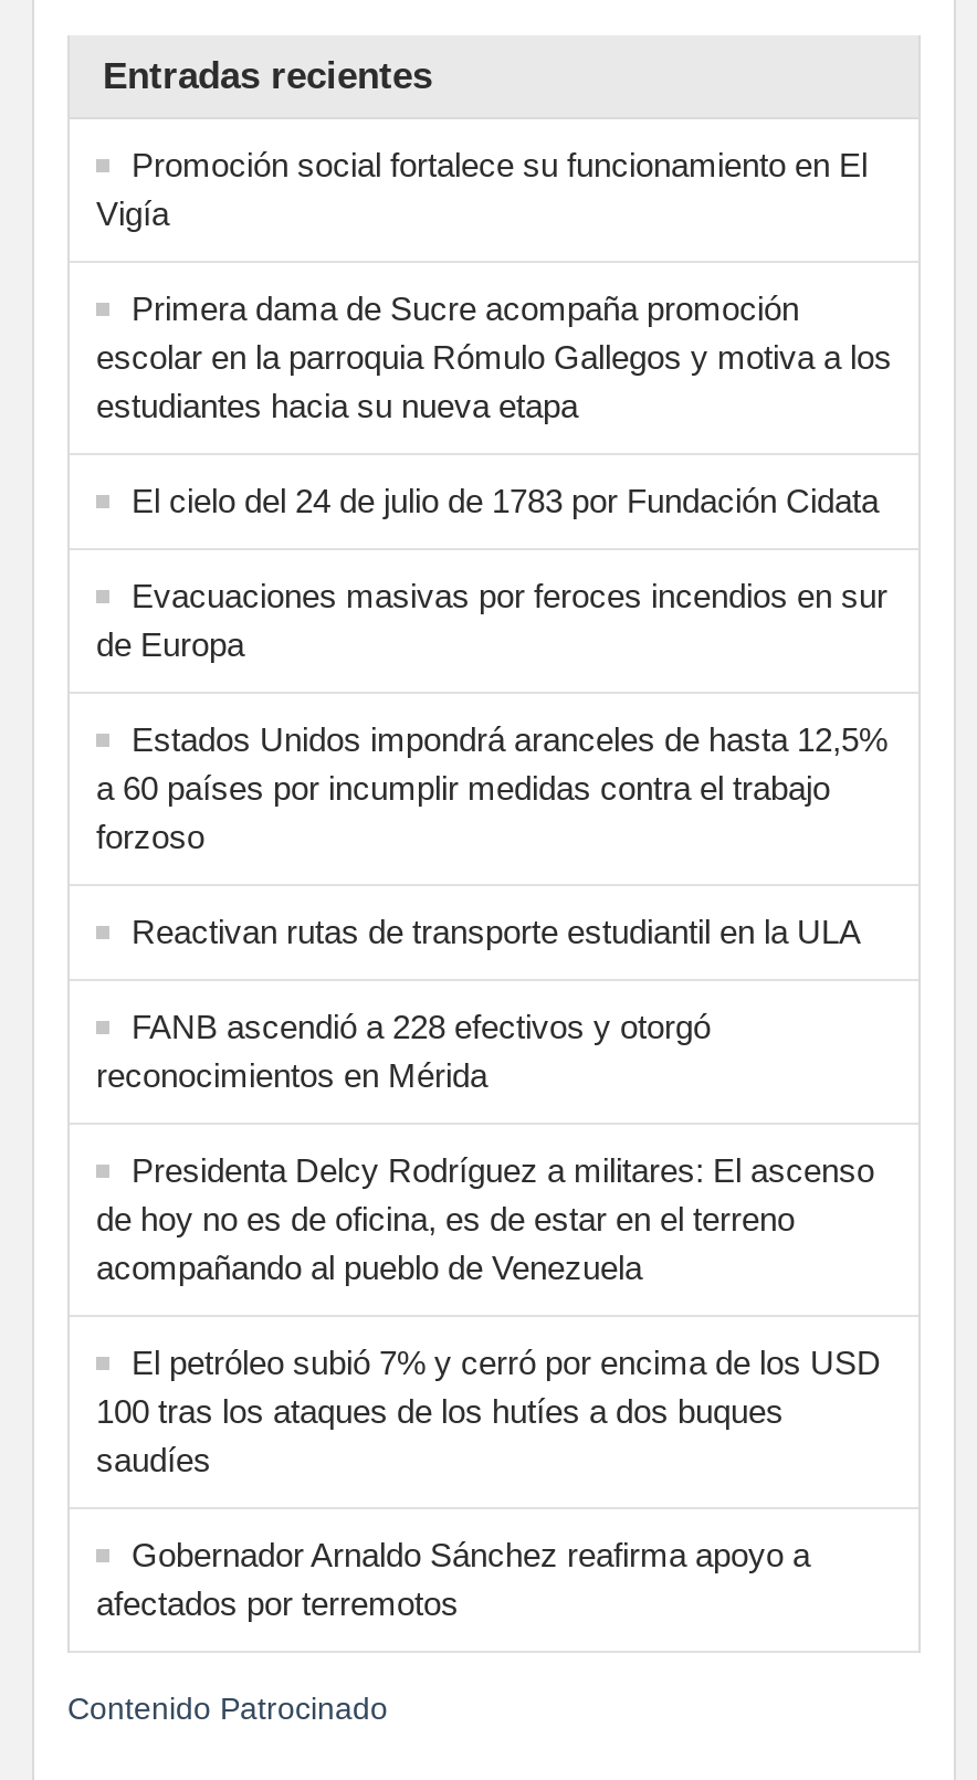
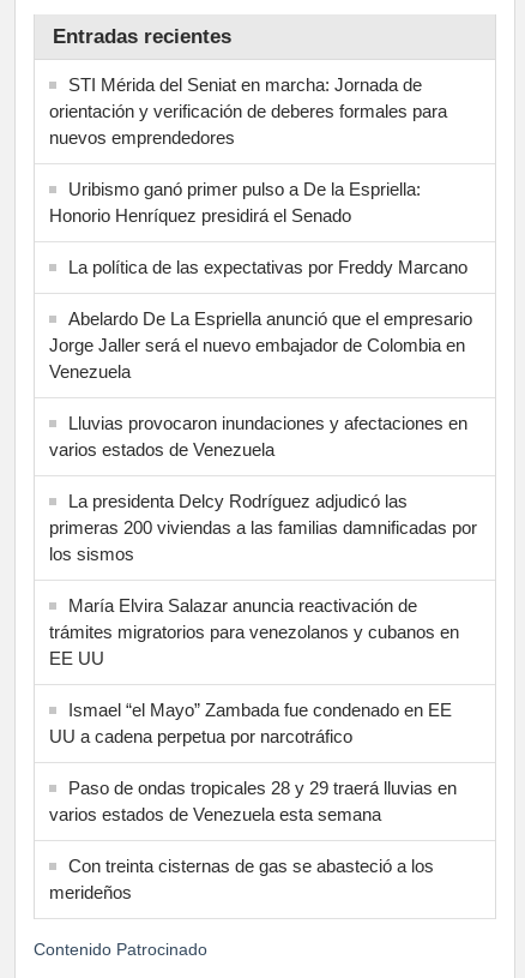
[96,145,868,231] Promoción social fortalece su funcionamiento en El | Vigía -> [49,75,447,148] STI Mérida del Seniat en marcha: Jornada de | orientación y verificación de deberes formales para | nuevos emprendedores
[96,289,892,423] Primera dama de Sucre acompaña promoción | escolar en la parroquia Rómulo Gallegos y motiva a los | estudiantes hacia su nueva etapa -> [49,179,421,226] Uribismo ganó primer pulso a De la Espriella: | Honorio Henríquez presidirá el Senado
[132,481,879,518] El cielo del 24 de julio de 1783 por Fundación Cidata -> [68,257,467,277] La política de las expectativas por Freddy Marcano
[96,576,887,662] Evacuaciones masivas por feroces incendios en sur | de Europa -> [49,309,472,382] Abelardo De La Espriella anunció que el empresario | Jorge Jaller será el nuevo embajador de Colombia en | Venezuela
[96,720,887,854] Estados Unidos impondrá aranceles de hasta 12,5% | a 60 países por incumplir medidas contra el trabajo | forzoso -> [49,413,467,460] Lluvias provocaron inundaciones y afectaciones en | varios estados de Venezuela
[132,912,861,949] Reactivan rutas de transporte estudiantil en la ULA -> [49,491,477,564] La presidenta Delcy Rodríguez adjudicó las | primeras 200 viviendas a las familias damnificadas por | los sismos
[96,1007,711,1093] FANB ascendió a 228 efectivos y otorgó | reconocimientos en Mérida -> [49,595,459,669] María Elvira Salazar anuncia reactivación de | trámites migratorios para venezolanos y cubanos en | EE UU
[96,1150,874,1285] Presidenta Delcy Rodríguez a militares: El ascenso | de hoy no es de oficina, es de estar en el terreno | acompañando al pueblo de Venezuela -> [49,700,452,747] Ismael “el Mayo” Zambada fue condenado en EE | UU a cadena perpetua por narcotráfico
[96,1343,881,1477] El petróleo subió 7% y cerró por encima de los USD | 100 tras los ataques de los hutíes a dos buques | saudíes -> [49,778,457,825] Paso de ondas tropicales 28 y 29 traerá lluvias en | varios estados de Venezuela esta semana
[96,1535,810,1621] Gobernador Arnaldo Sánchez reafirma apoyo a | afectados por terremotos -> [49,856,434,903] Con treinta cisternas de gas se abasteció a los | merideños

